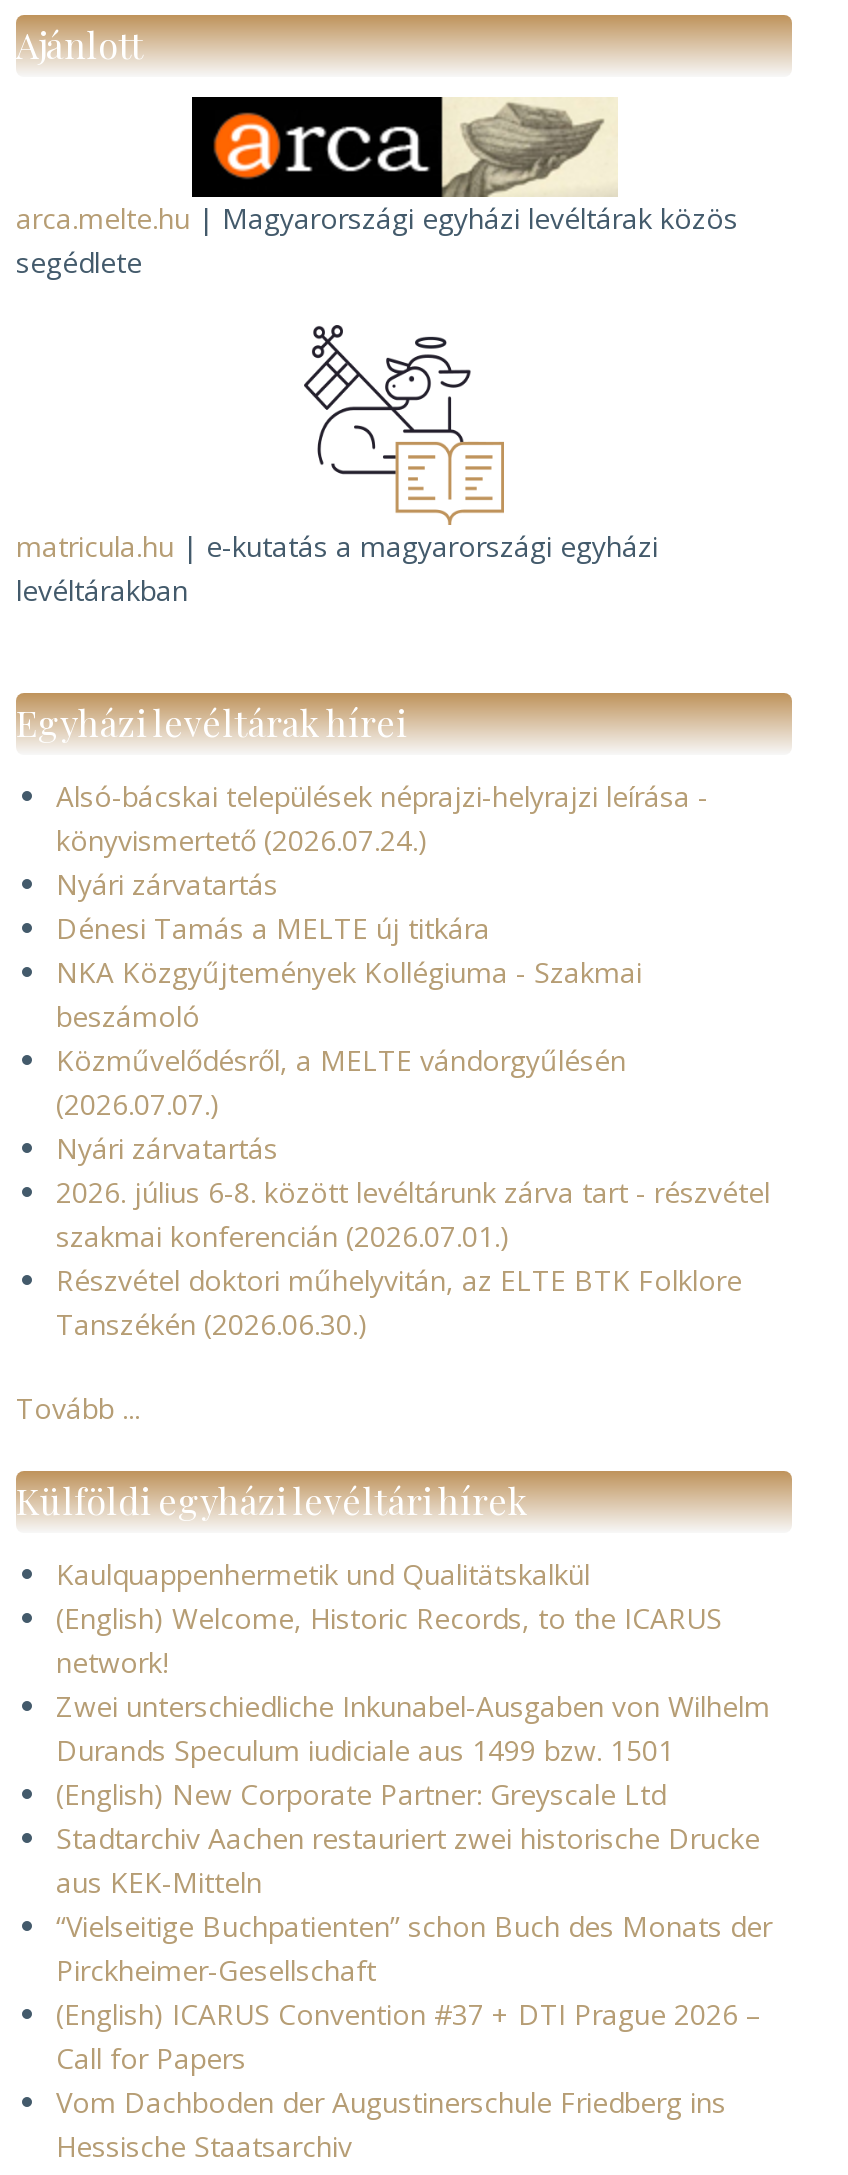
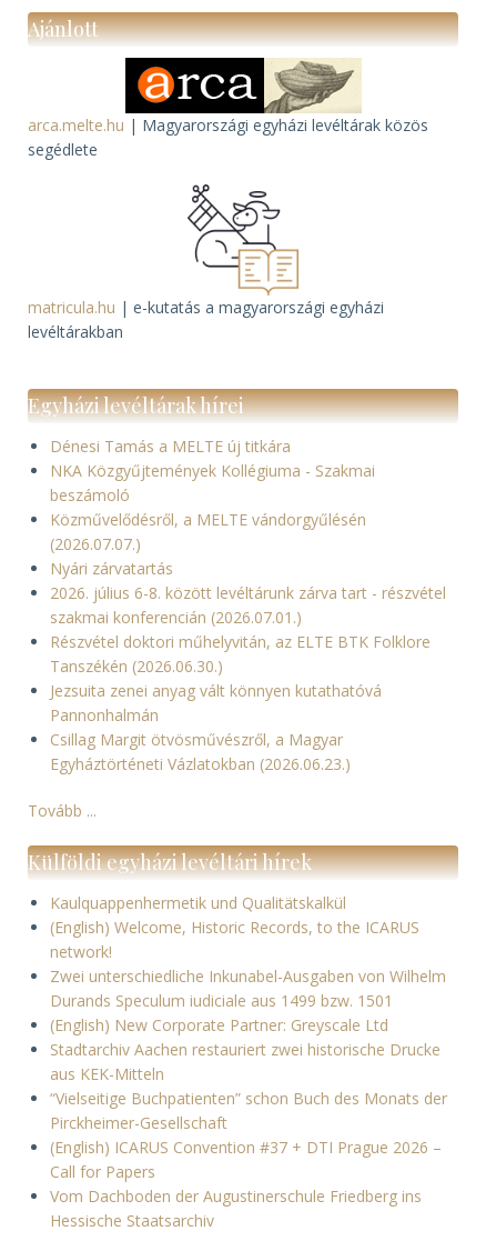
[56,777,708,903] Alsó-bácskai települések néprajzi-helyrajzi leírása - | könyvismertető (2026.07.24.) | Nyári zárvatartás -> none
moved [56,909,770,1343] -> [50,436,446,677]: Dénesi Tamás a MELTE új titkára | NKA Közgyűjtemények Kollégiuma - Szakmai | beszámoló | ... | Részvétel doktori műhelyvitán, az ELTE BTK Folklore | Tanszékén (2026.06.30.)
none -> [50,680,382,774] Jezsuita zenei anyag vált könnyen kutathatóvá | Pannonhalmán | Csillag Margit ötvösművészről, a Magyar | Egyháztörténeti Vázlatokban (2026.06.23.)

